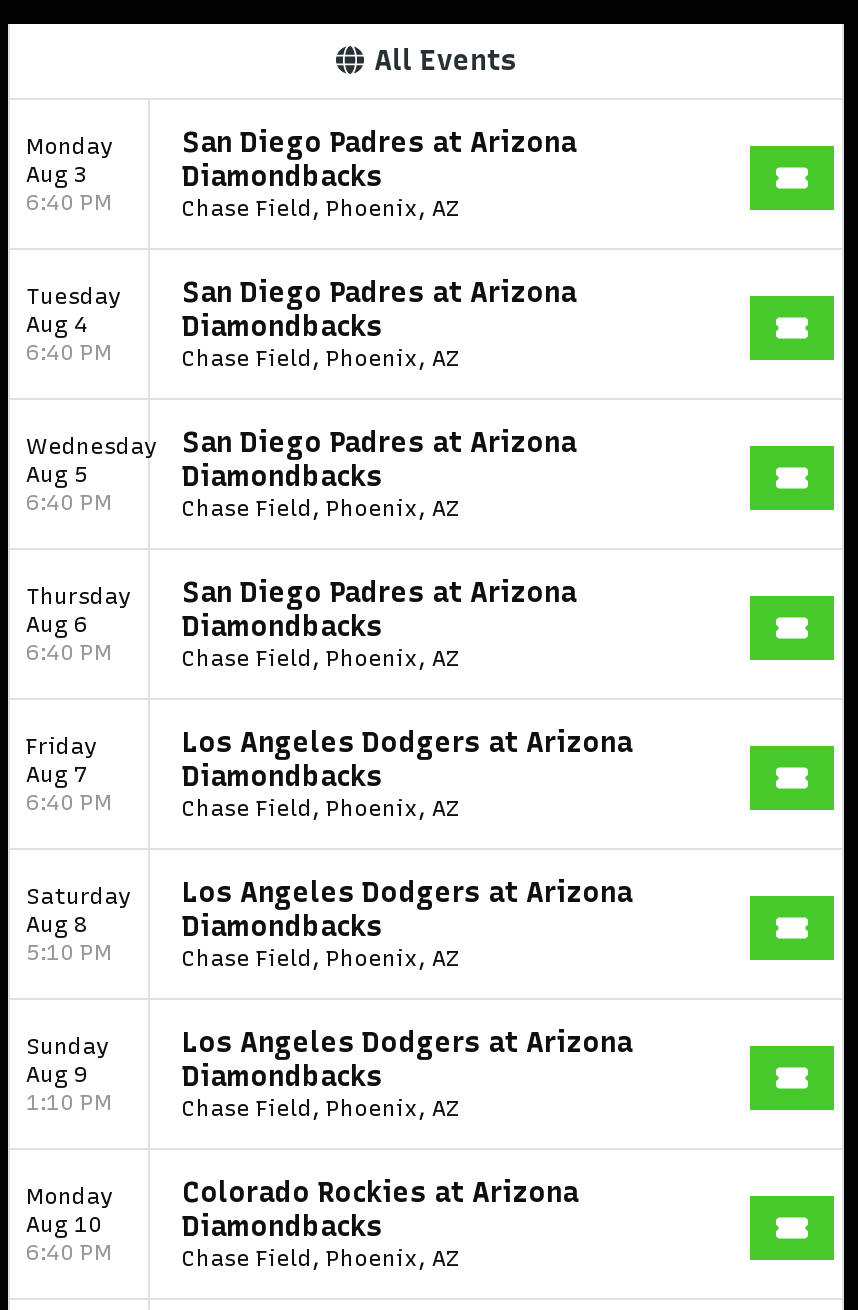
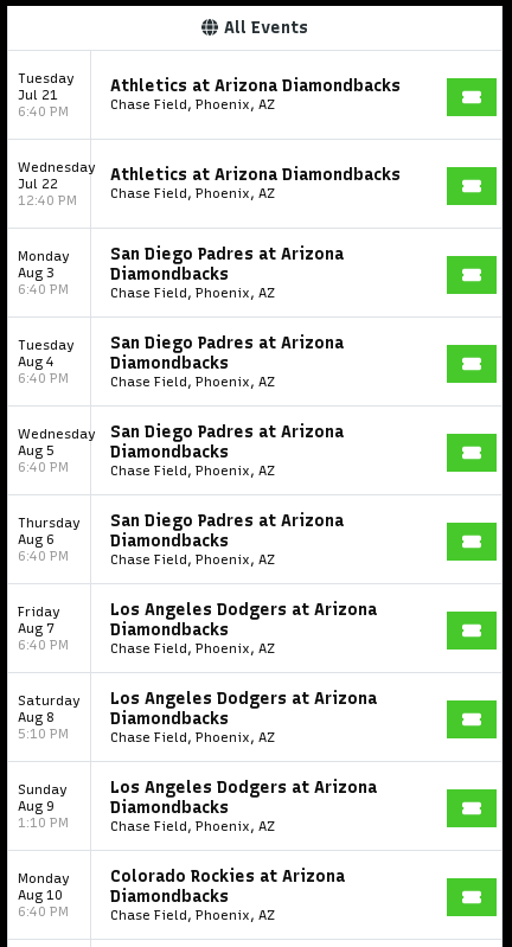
none -> [18,69,75,119] Tuesday | Jul 21 | 6:40 PM
none -> [18,158,96,208] Wednesday | Jul 22 | 12:40 PM
none -> [110,76,401,113] Athletics at Arizona Diamondbacks | Chase Field, Phoenix, AZ
none -> [110,165,401,201] Athletics at Arizona Diamondbacks | Chase Field, Phoenix, AZ

